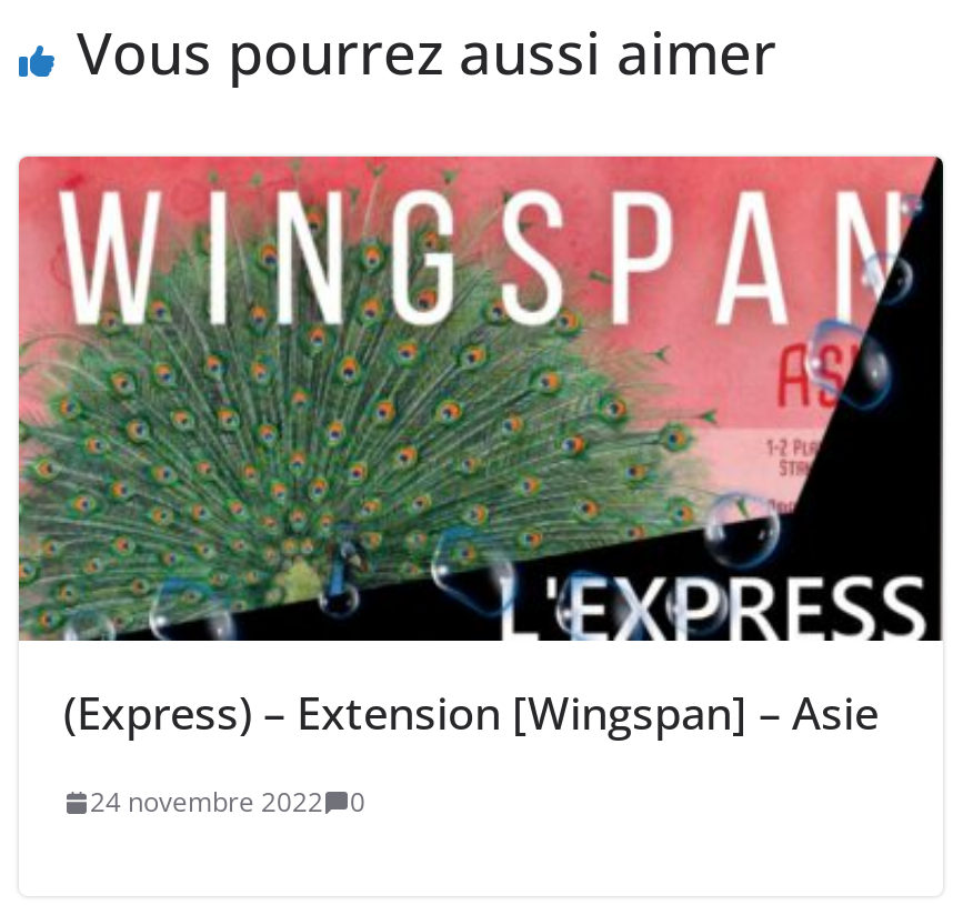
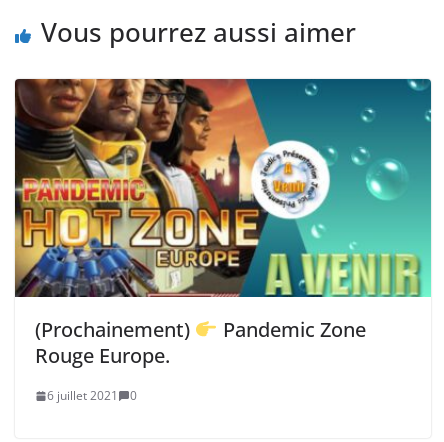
[17,154,945,744] [image] | (Express) – Extension [Wingspan] – Asie -> [14,78,432,369] [image] | (Prochainement) | Pandemic Zone | Rouge Europe.
[90,784,365,822] 24 novembre 2022 0 -> [47,387,137,404] 6 juillet 2021 0

